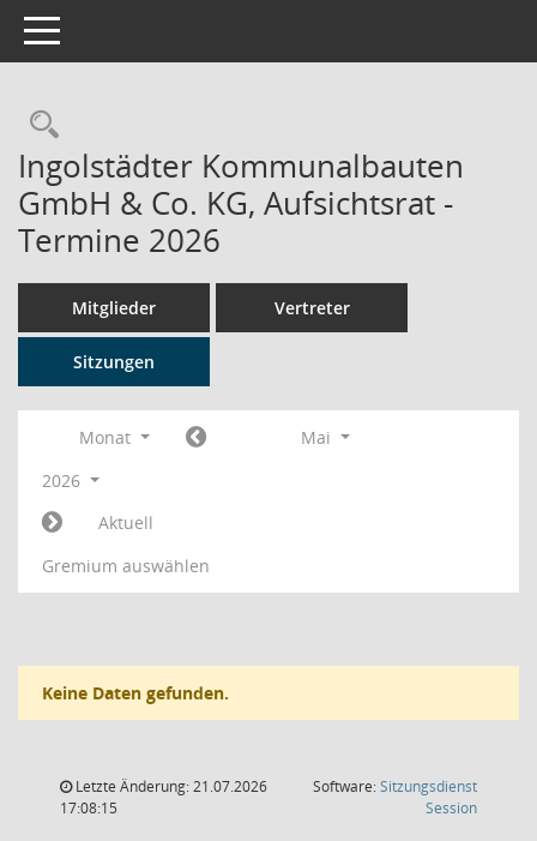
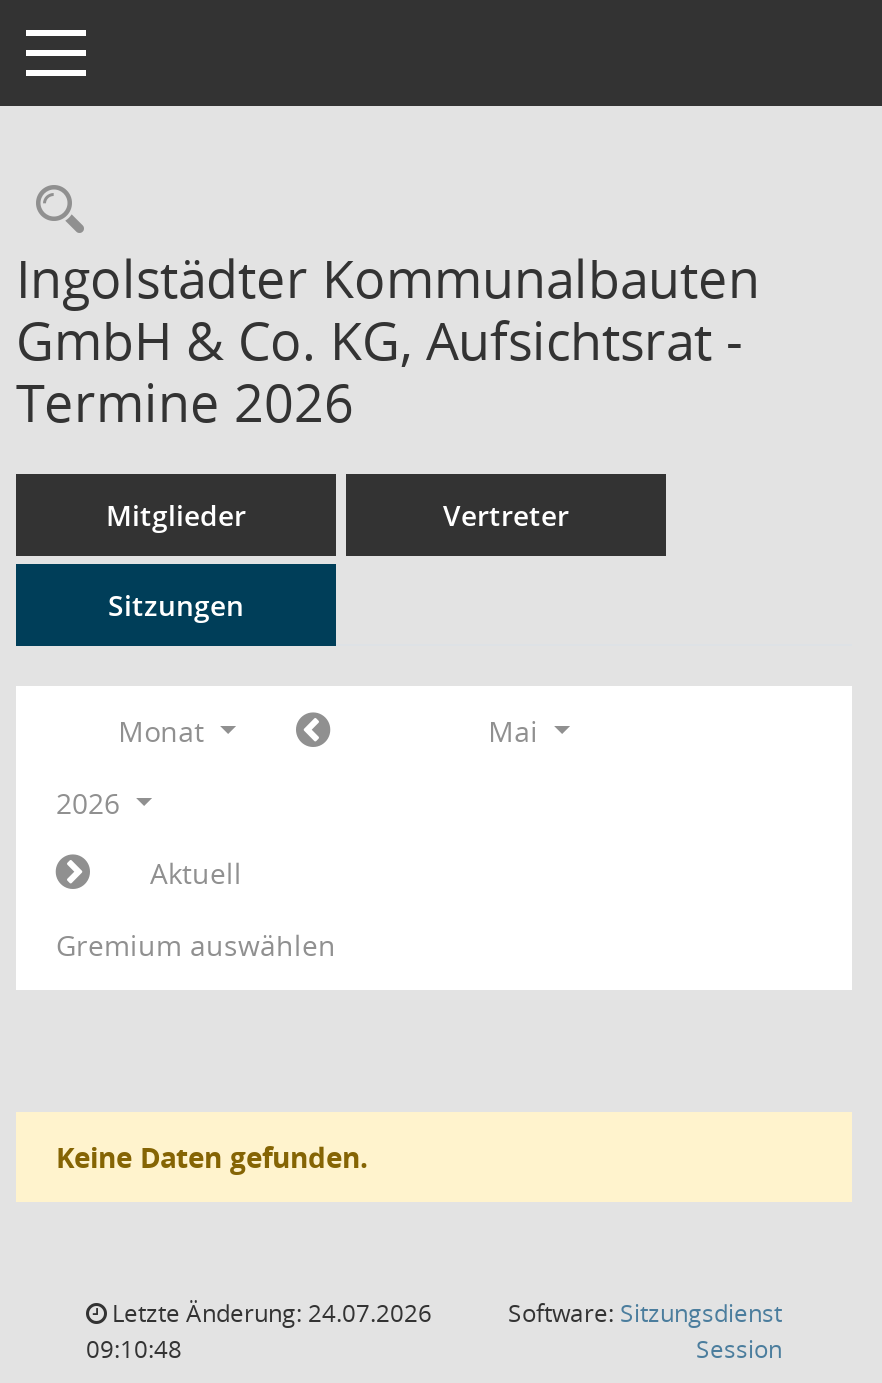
[72,776,267,797] Letzte Änderung: 21.07.2026 -> [106,1296,432,1330] Letzte Änderung: 24.07.2026
[60,798,117,818] 17:08:15 -> [86,1332,182,1366] 09:10:48

